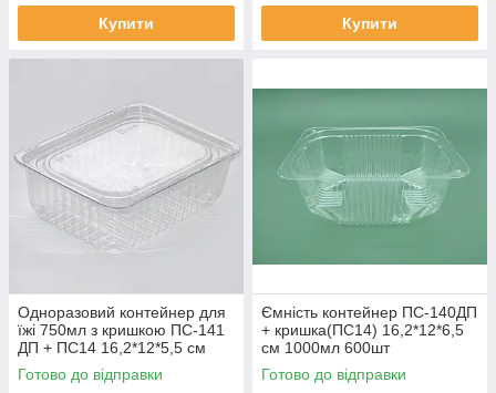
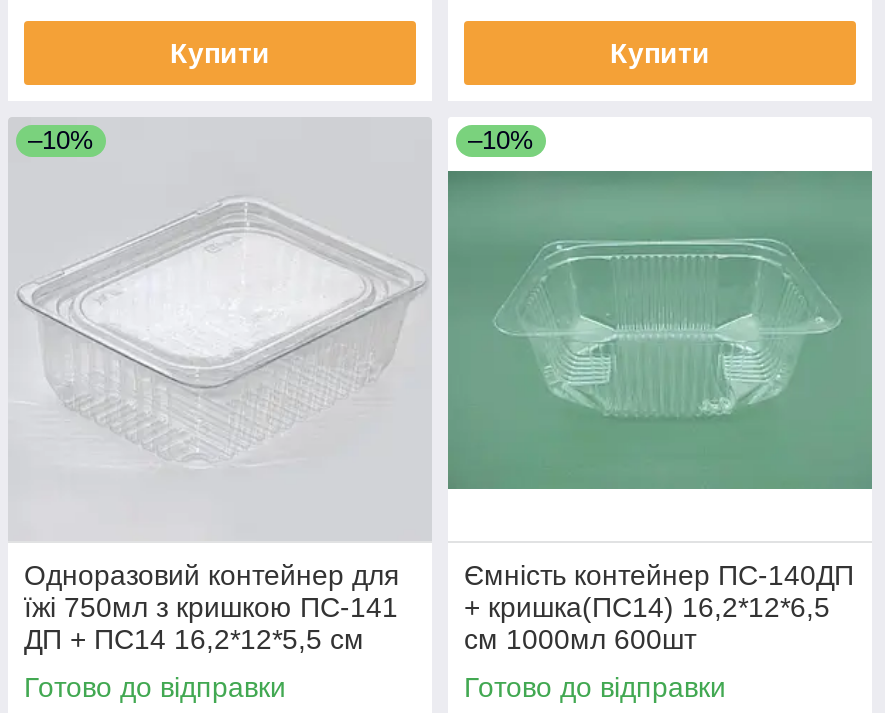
none -> [28,125,94,155] –10%
none -> [468,125,534,155] –10%

